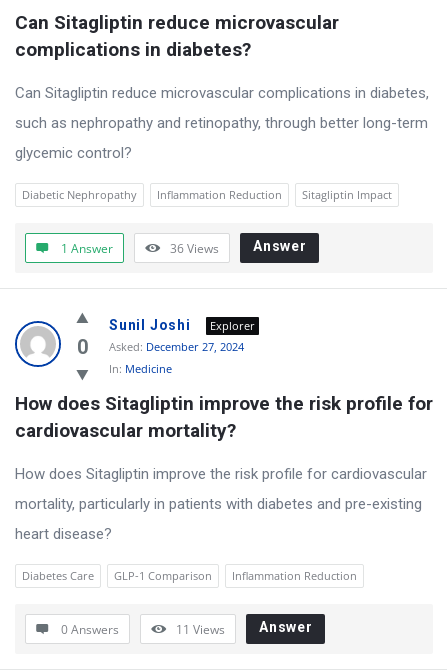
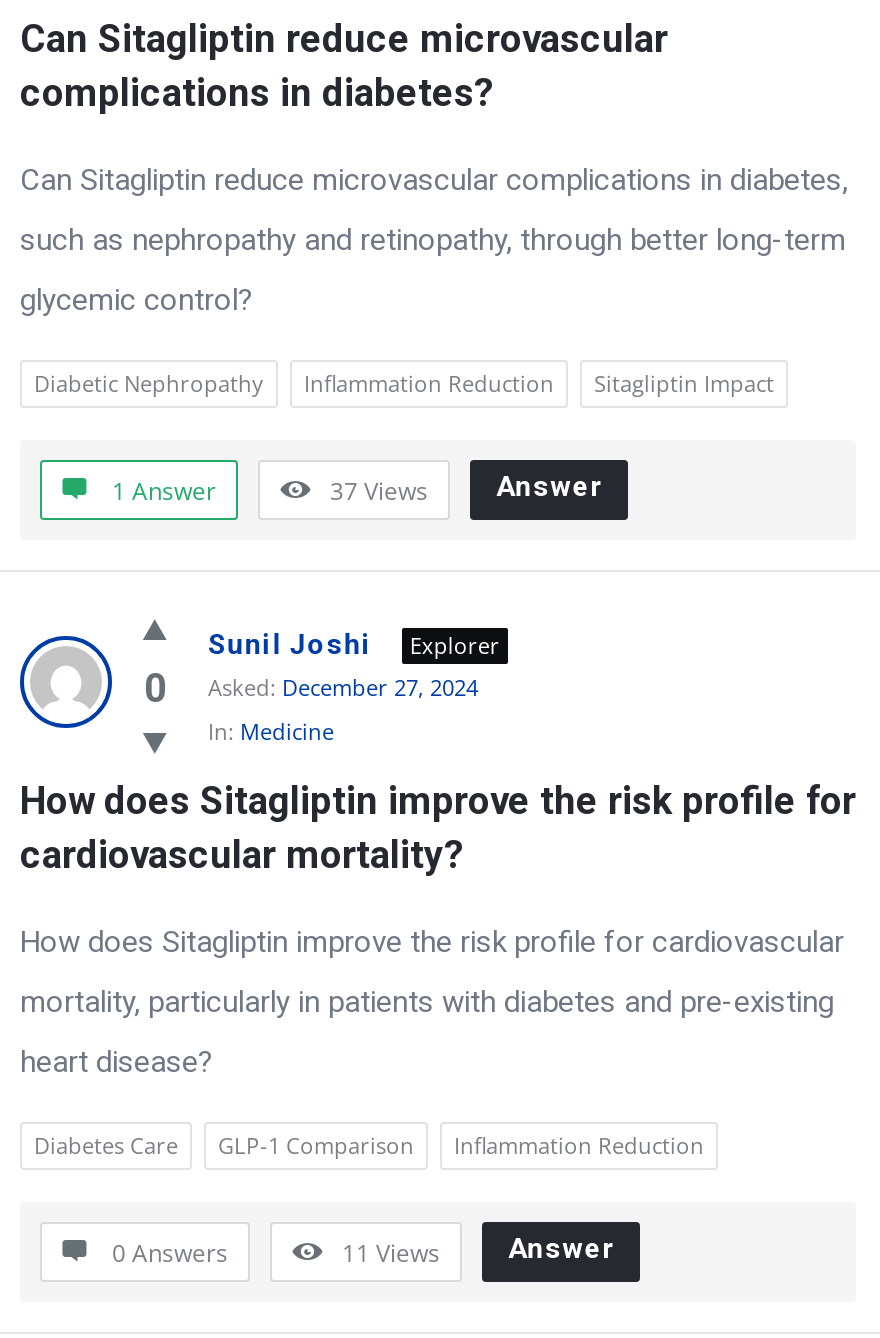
[170,240,219,257] 36 Views -> [330,474,428,508] 37 Views

